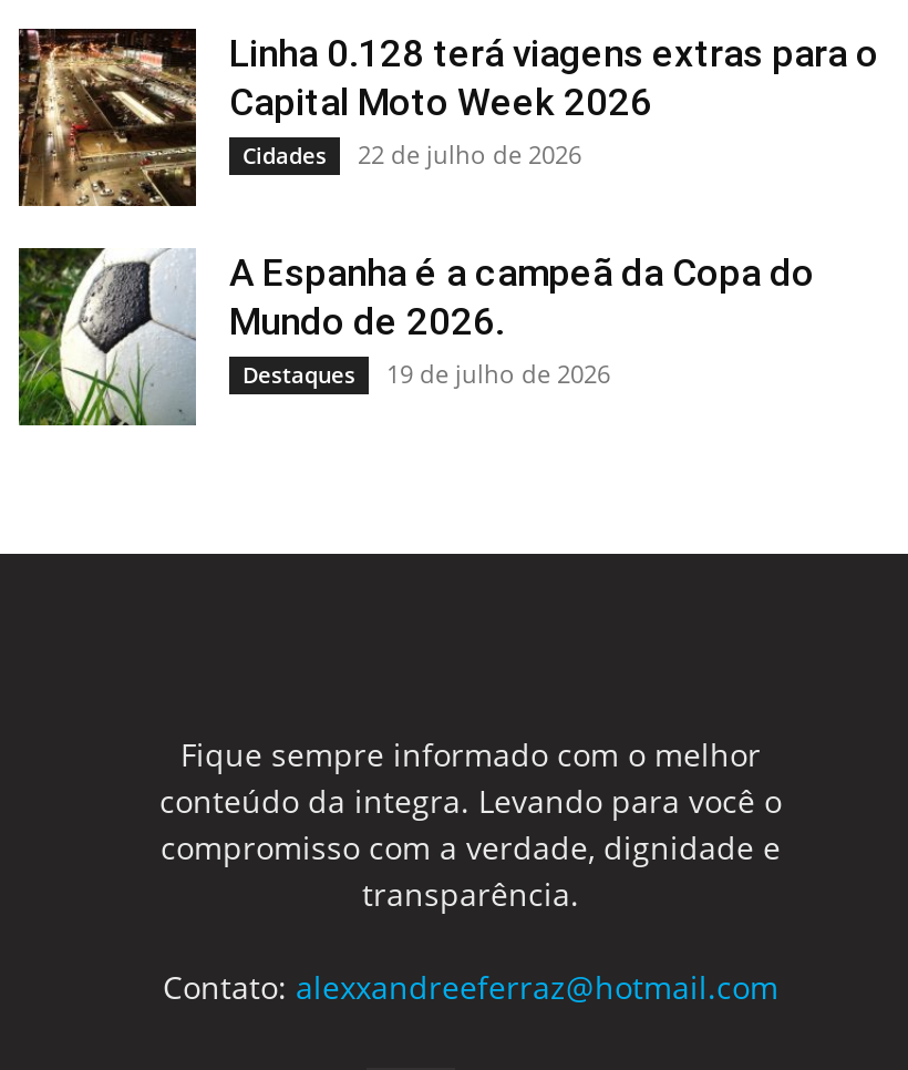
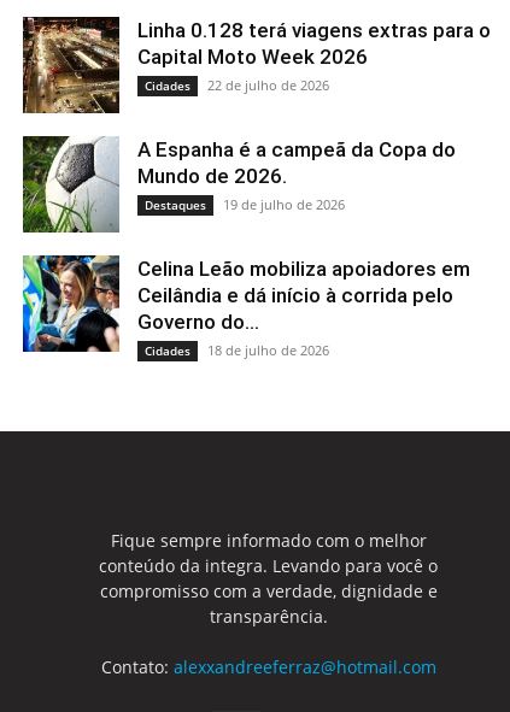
none -> [22,254,470,361] [image] | Celina Leão mobiliza apoiadores em | Ceilândia e dá início à corrida pelo | Governo do... | Cidades | 18 de julho de 2026

